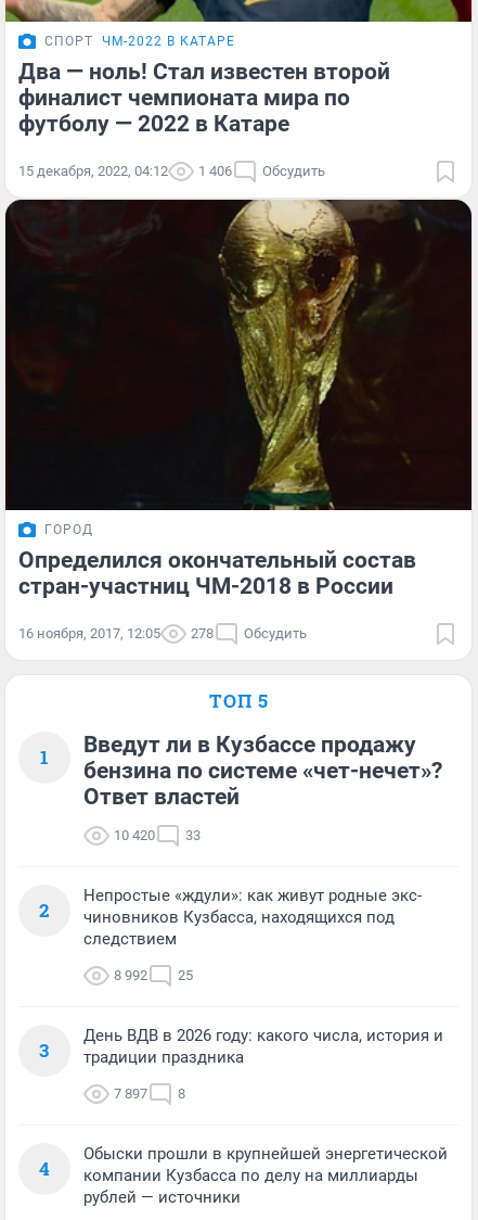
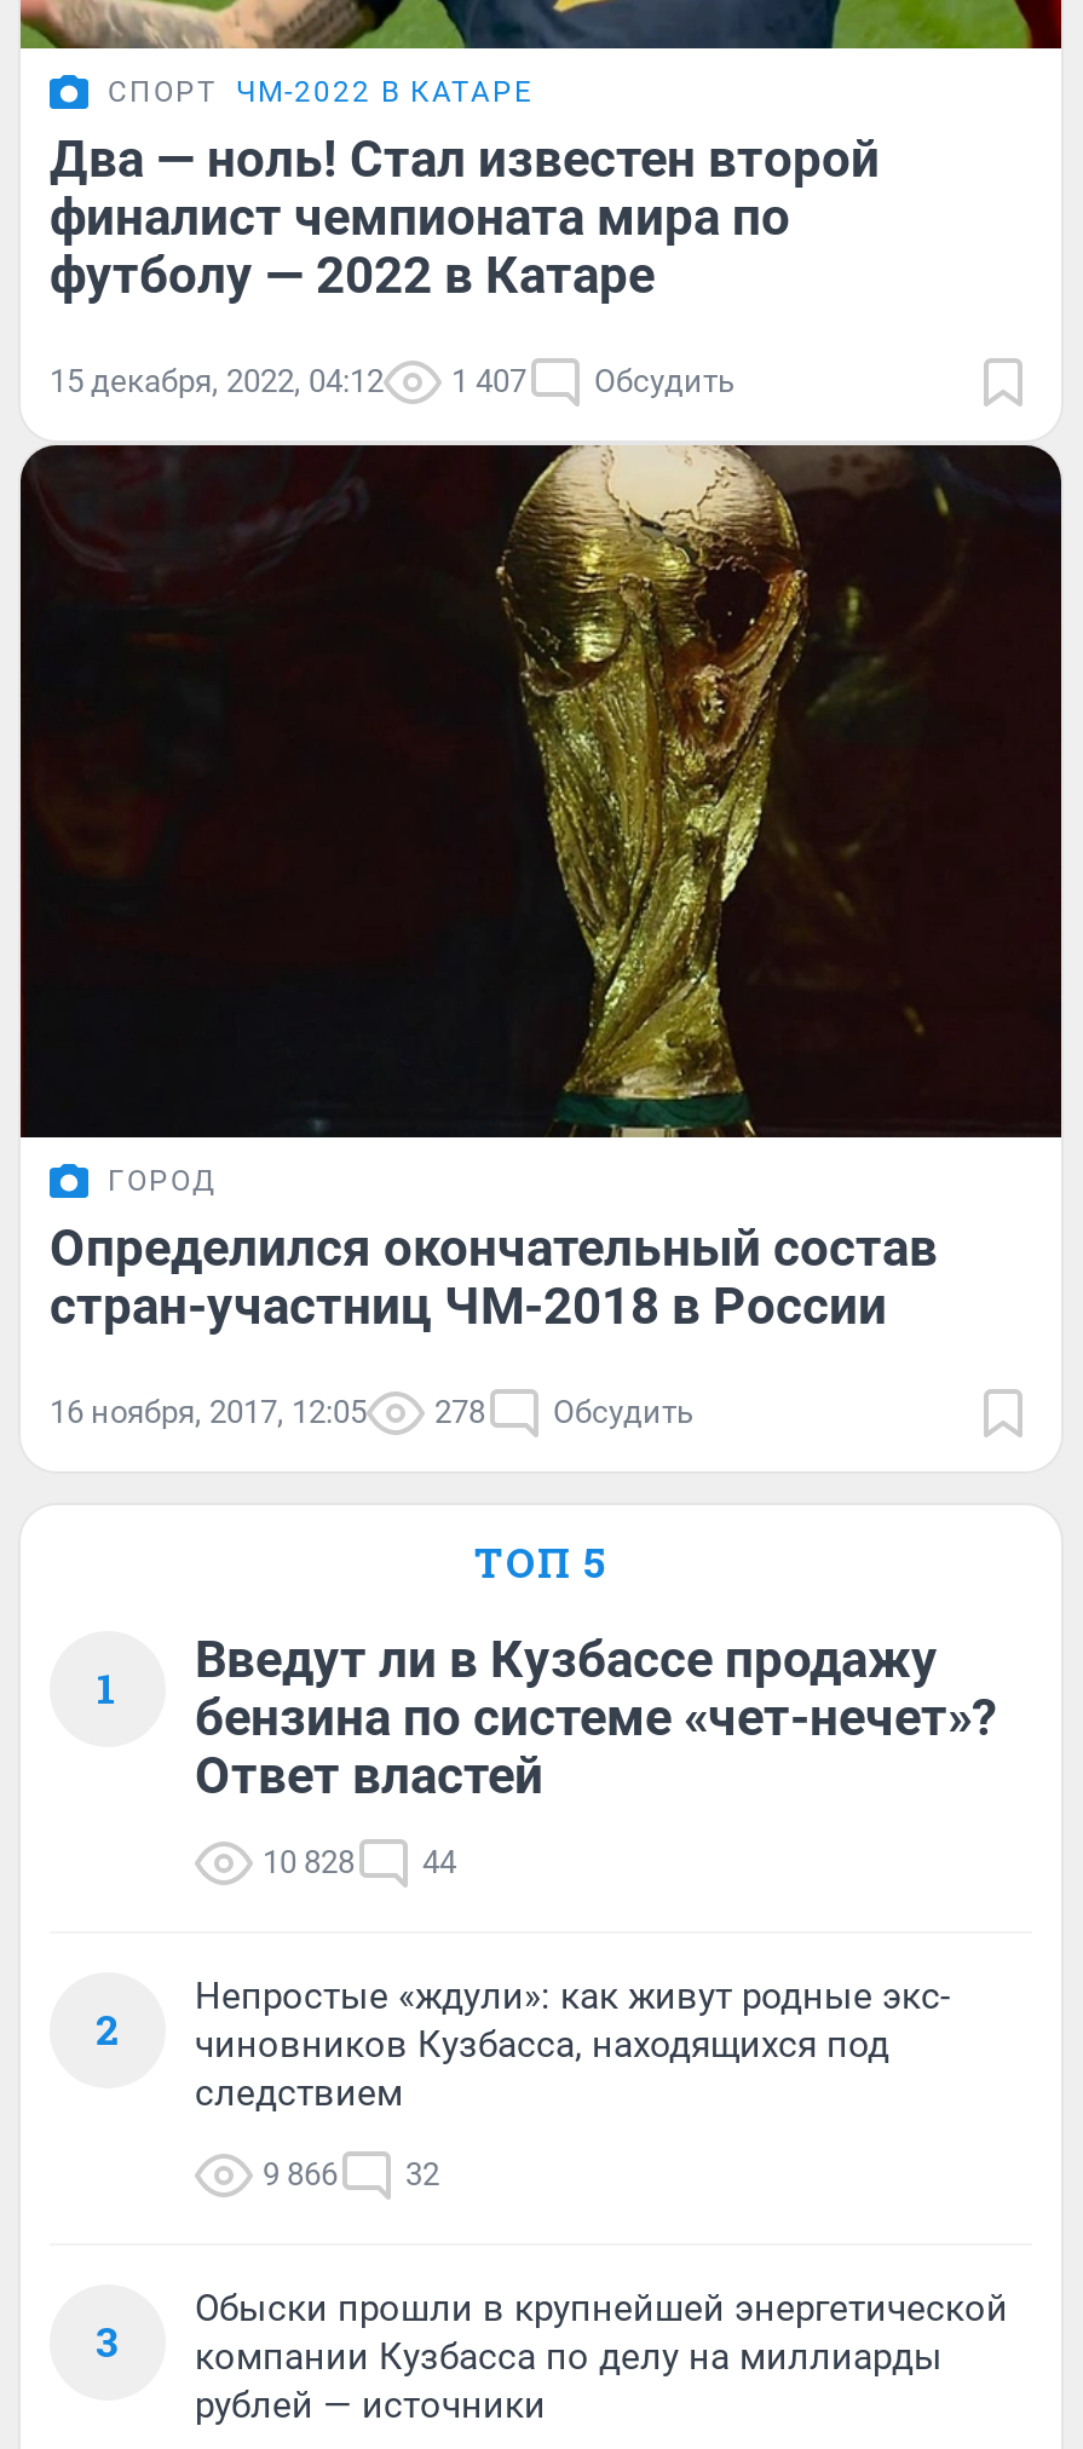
[18,162,325,179] 15 декабря, 2022, 04:12 1 406 Обсудить -> [50,362,735,398] 15 декабря, 2022, 04:12 1 407 Обсудить
[114,827,155,844] 10 420 -> [263,1844,355,1881] 10 828
[185,827,201,844] 33 -> [422,1844,456,1881] 44
[114,967,147,984] 8 992 -> [263,2157,338,2193] 9 866
[178,967,193,984] 25 -> [405,2157,439,2193] 32
[38,1026,443,1181] День ВДВ в 2026 году: какого числа, история и | традиции праздника | 7 897 | 8 | 4 -> none

